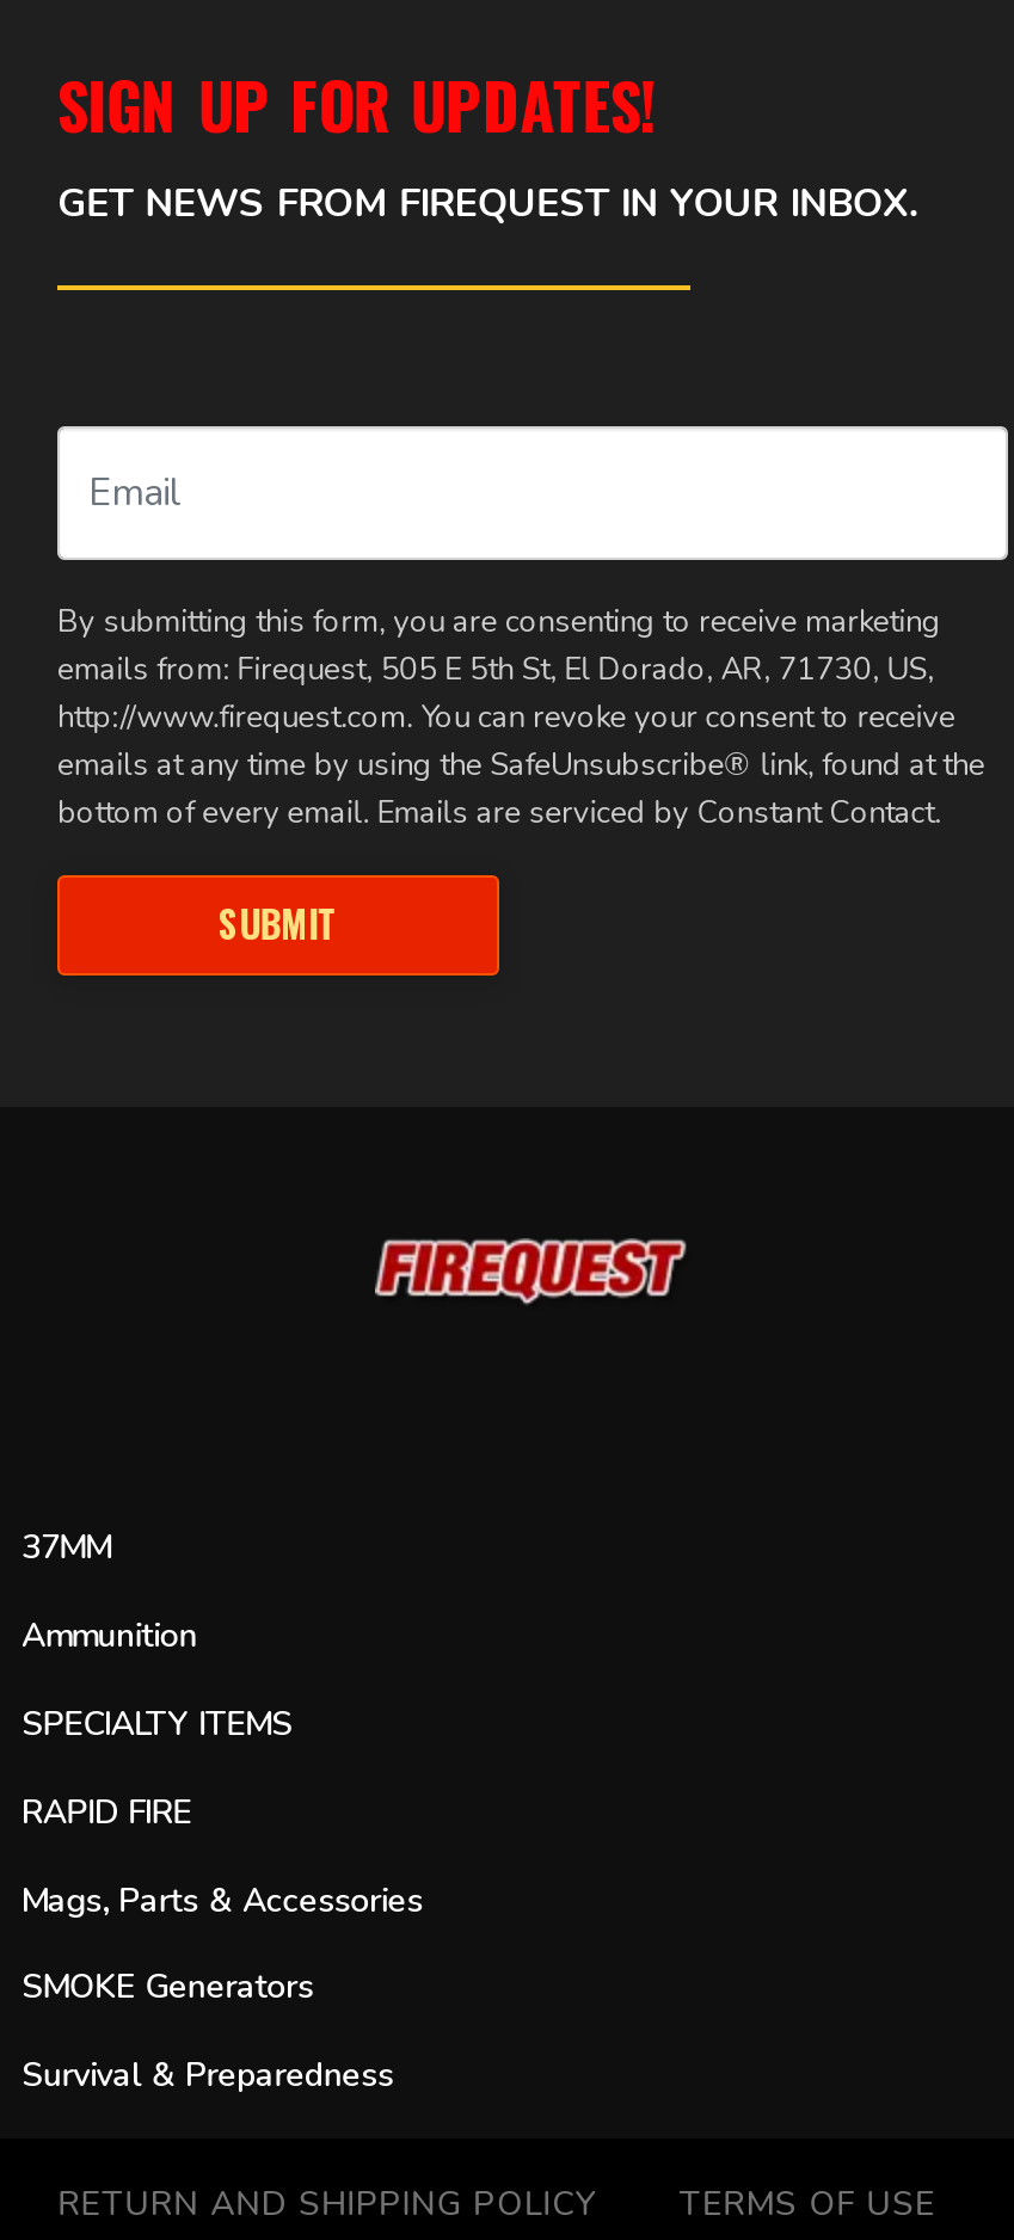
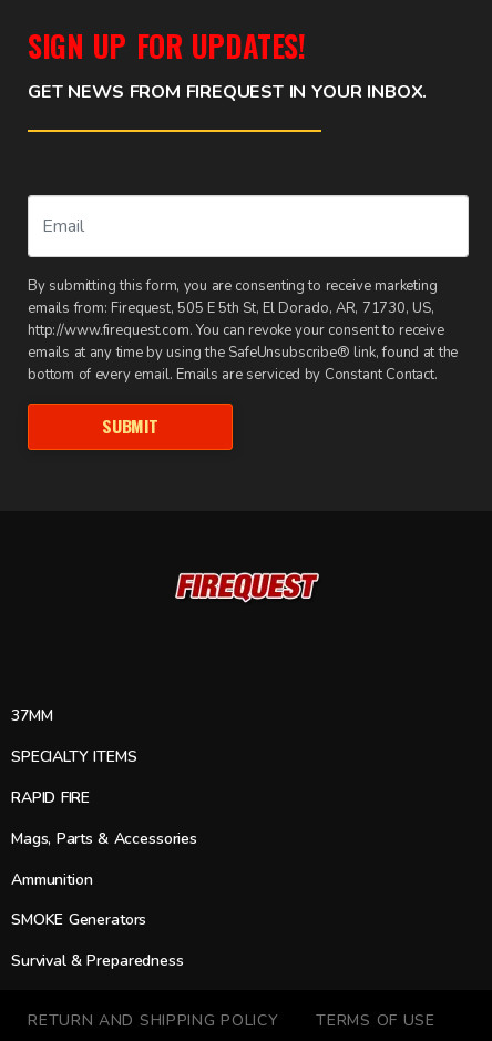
moved [21,1614,197,1659] -> [11,869,93,890]: Ammunition
moved [21,1701,423,1923] -> [11,746,197,849]: SPECIALTY ITEMS | RAPID FIRE | Mags, Parts & Accessories

